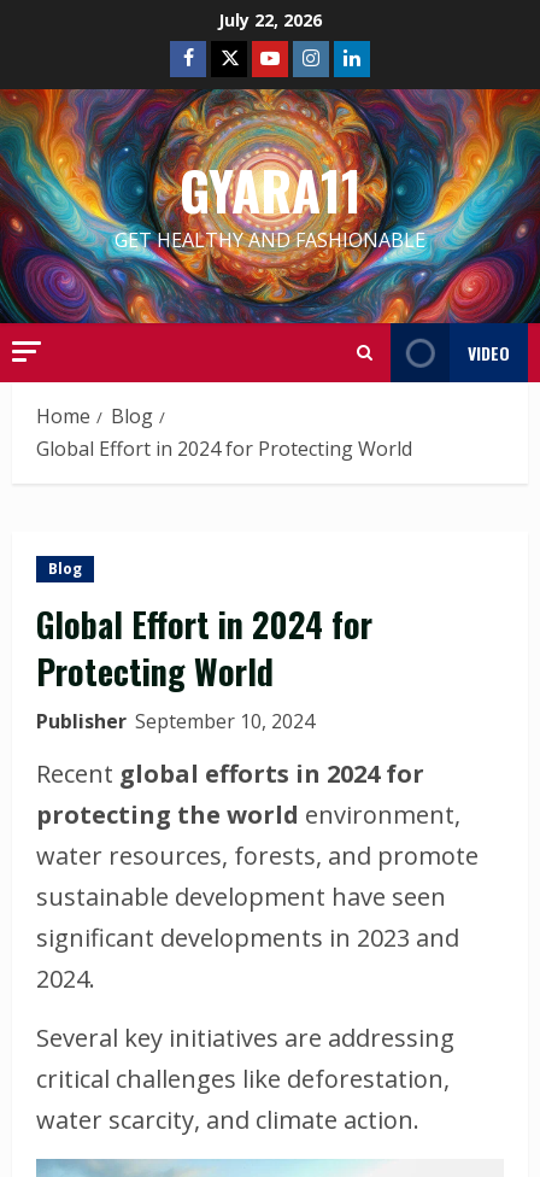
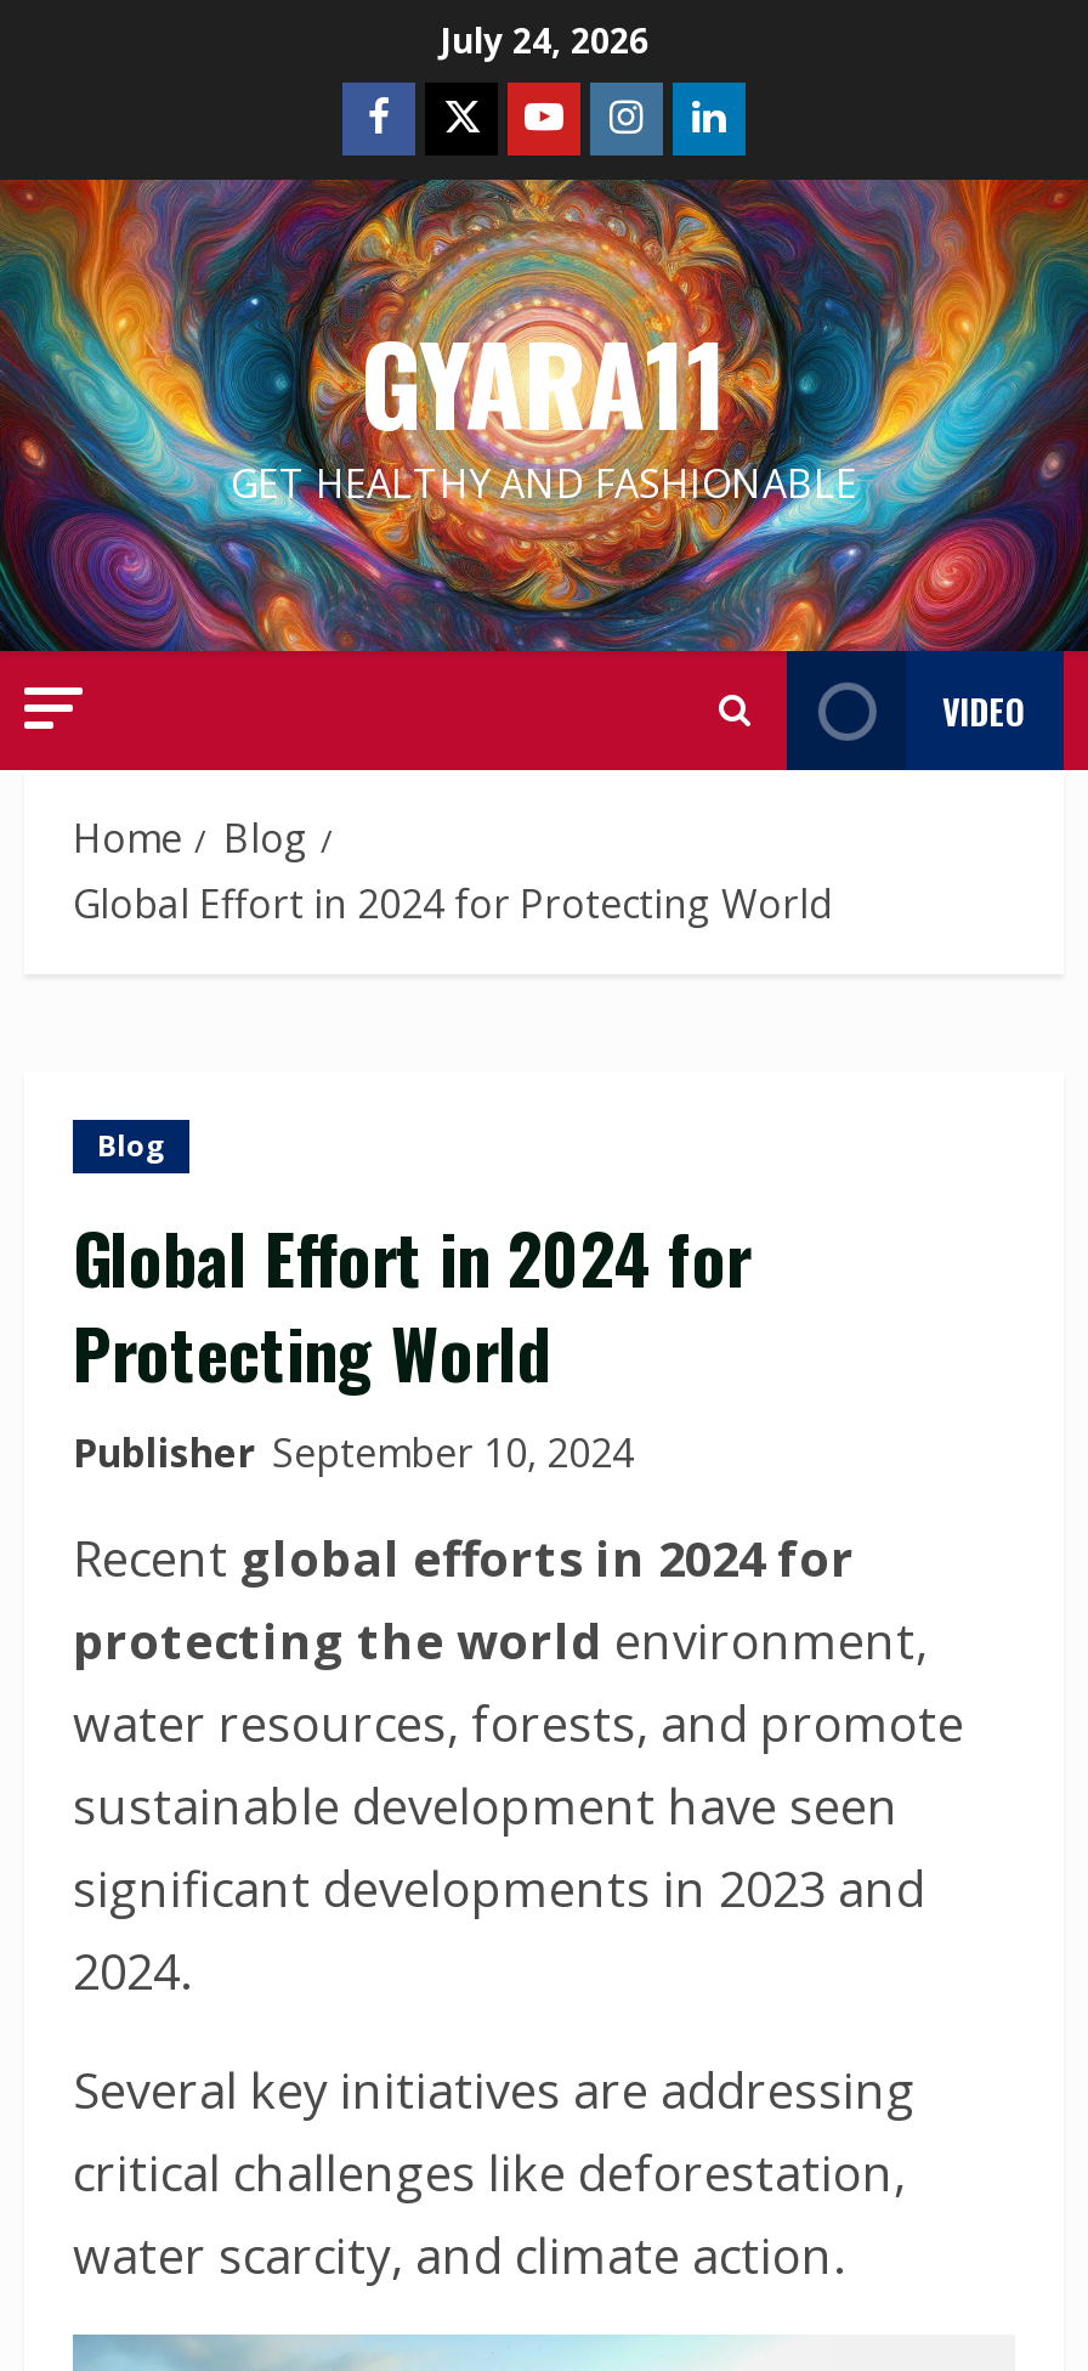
[218,8,322,31] July 22, 2026 -> [440,17,648,63] July 24, 2026

